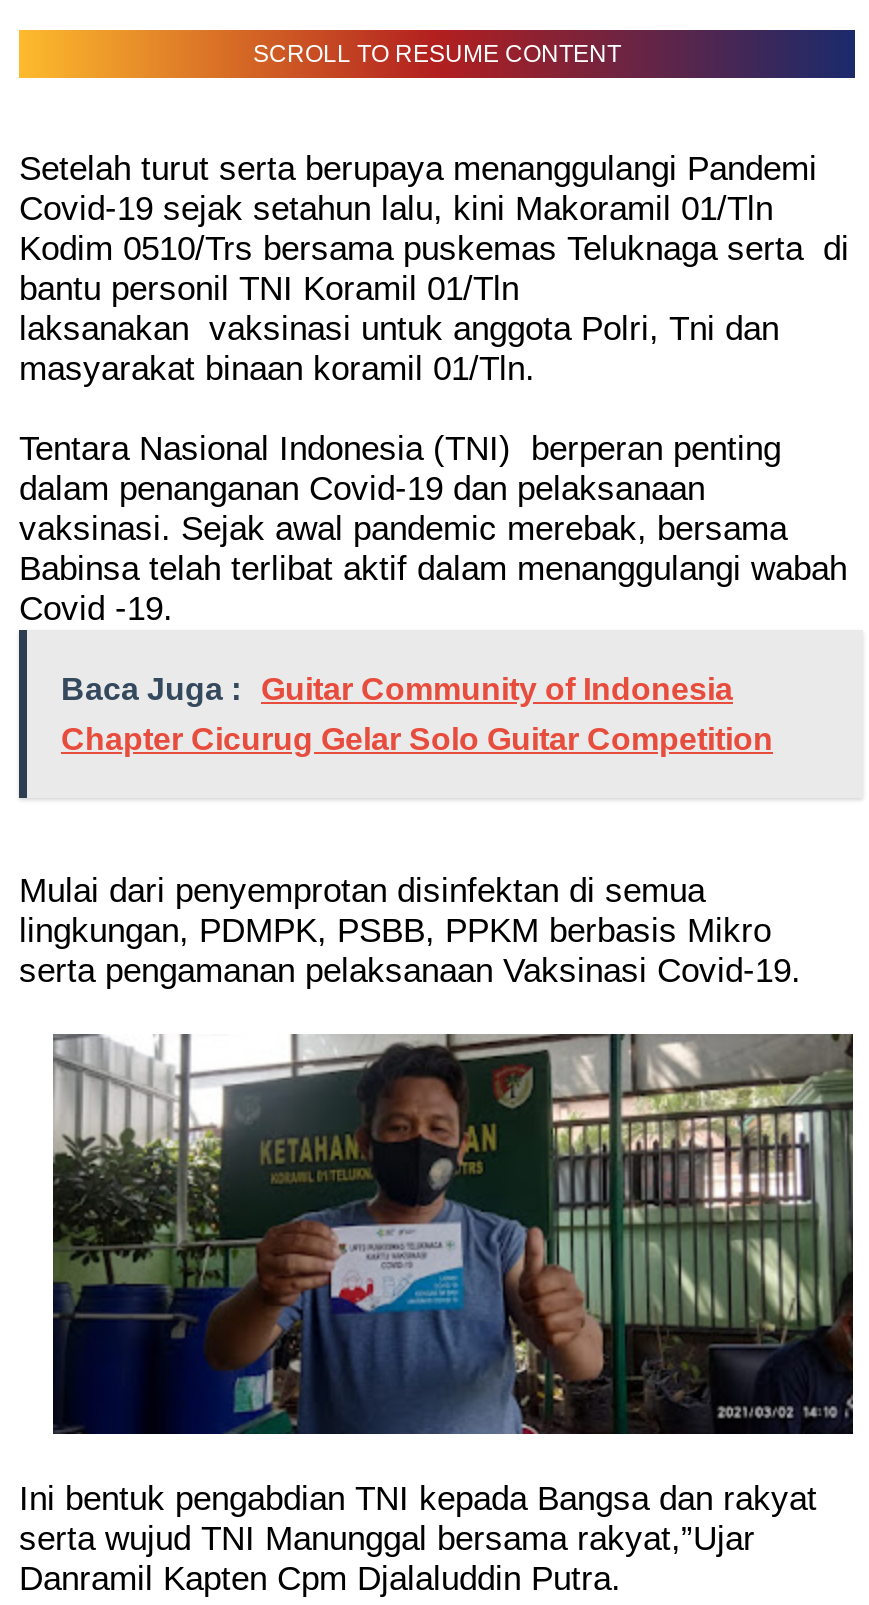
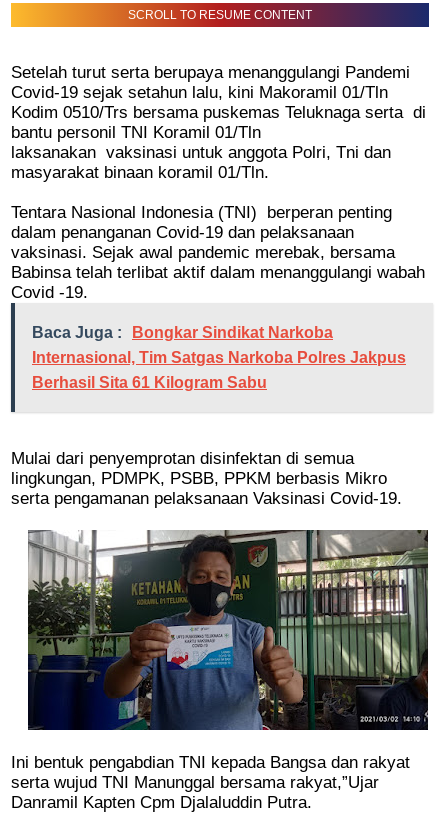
[61,672,773,756] Baca Juga : Guitar Community of Indonesia | Chapter Cicurug Gelar Solo Guitar Competition -> [32,324,406,391] Baca Juga : Bongkar Sindikat Narkoba | Internasional, Tim Satgas Narkoba Polres Jakpus | Berhasil Sita 61 Kilogram Sabu

